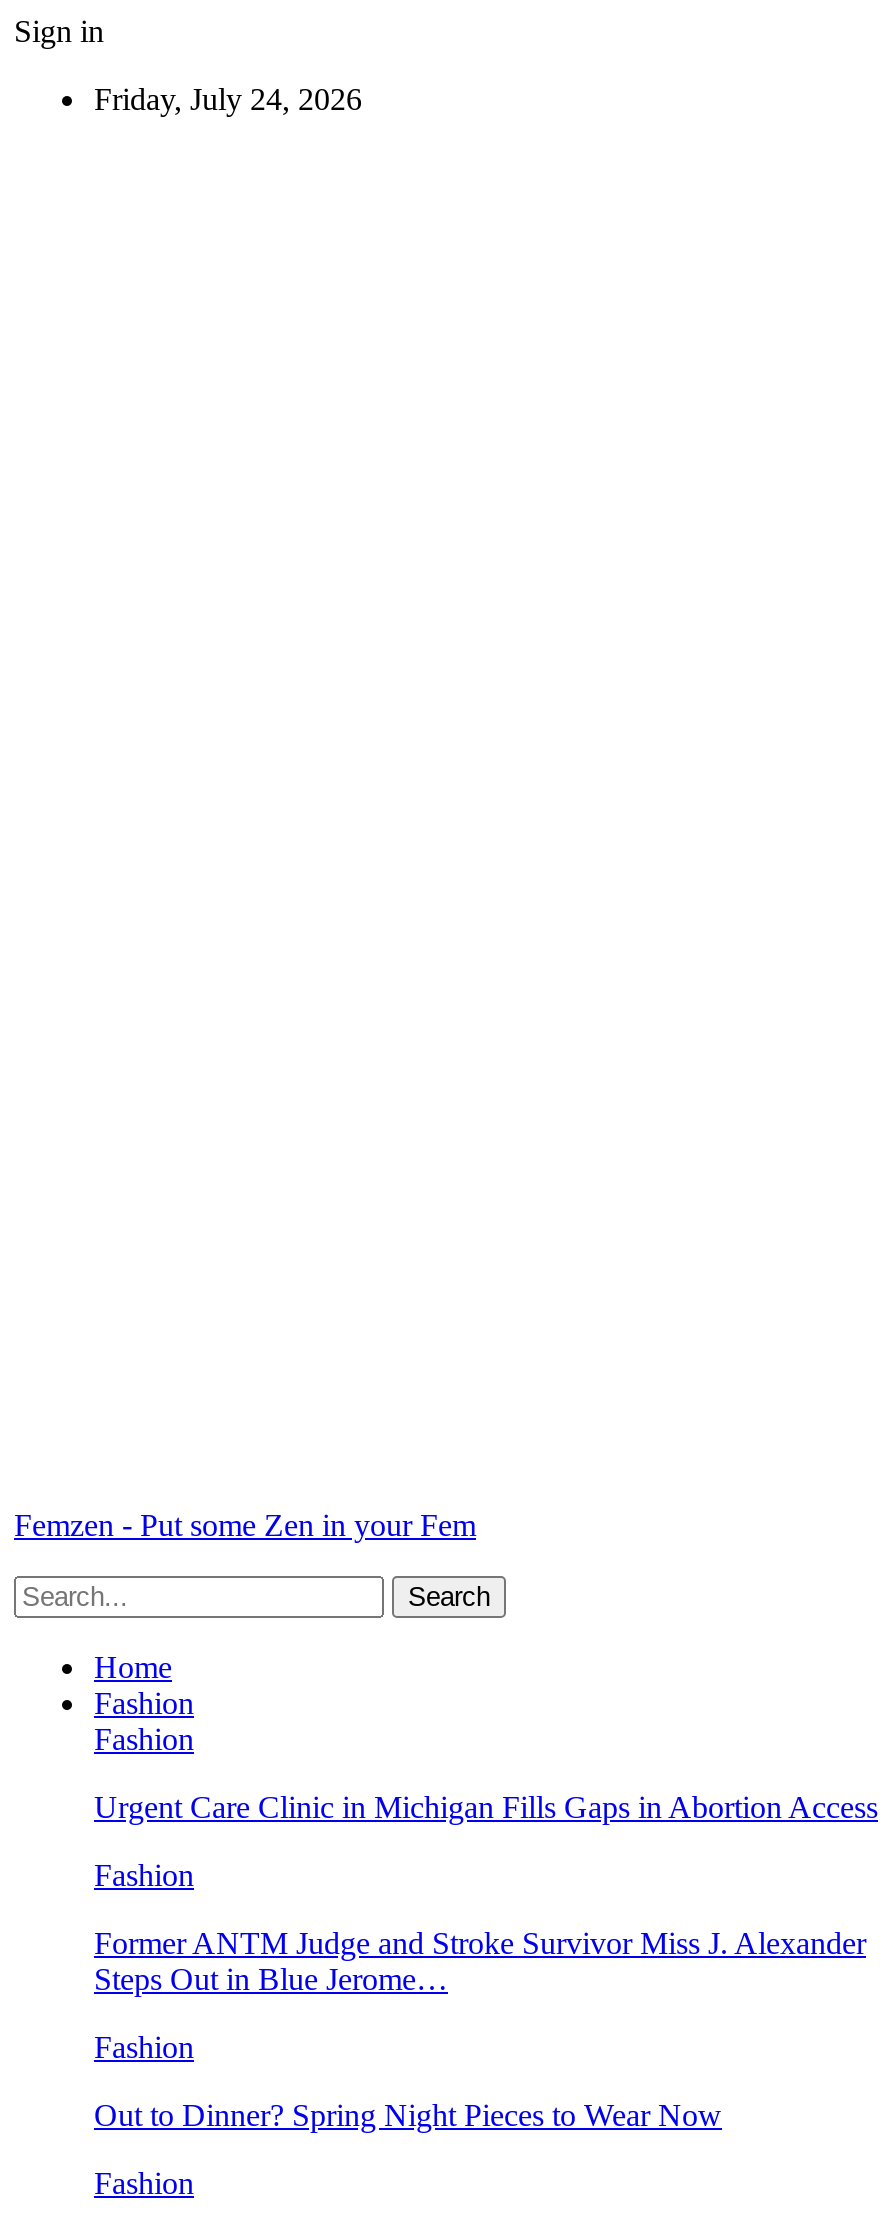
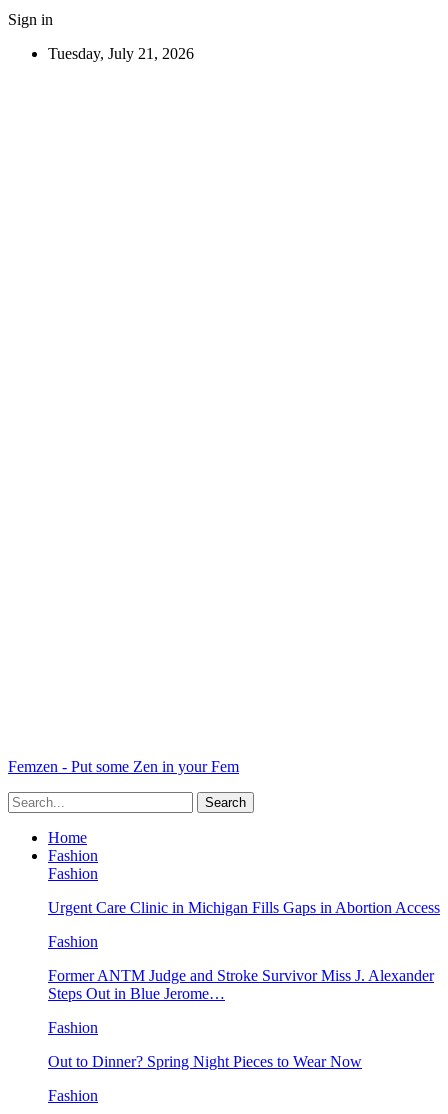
[94,82,362,116] Friday, July 24, 2026 -> [48,45,194,62] Tuesday, July 21, 2026

